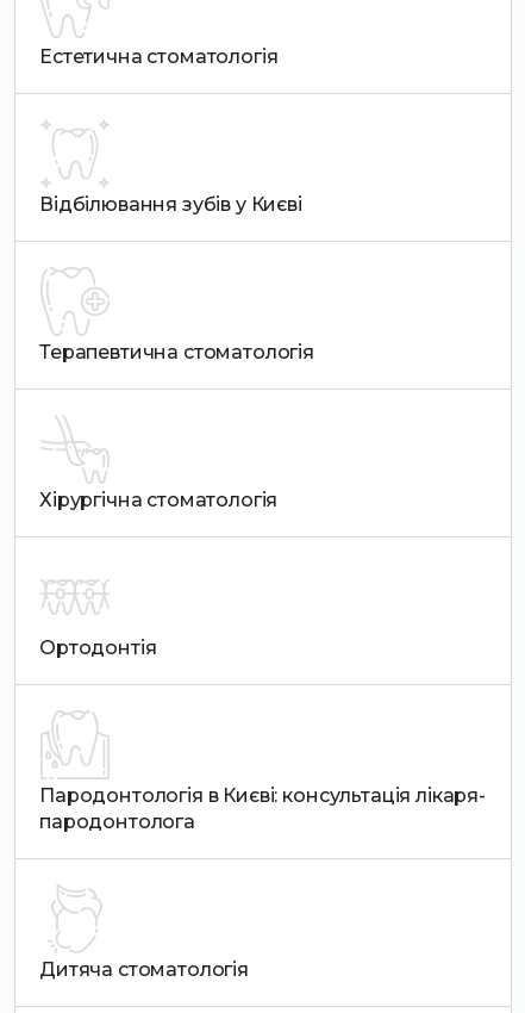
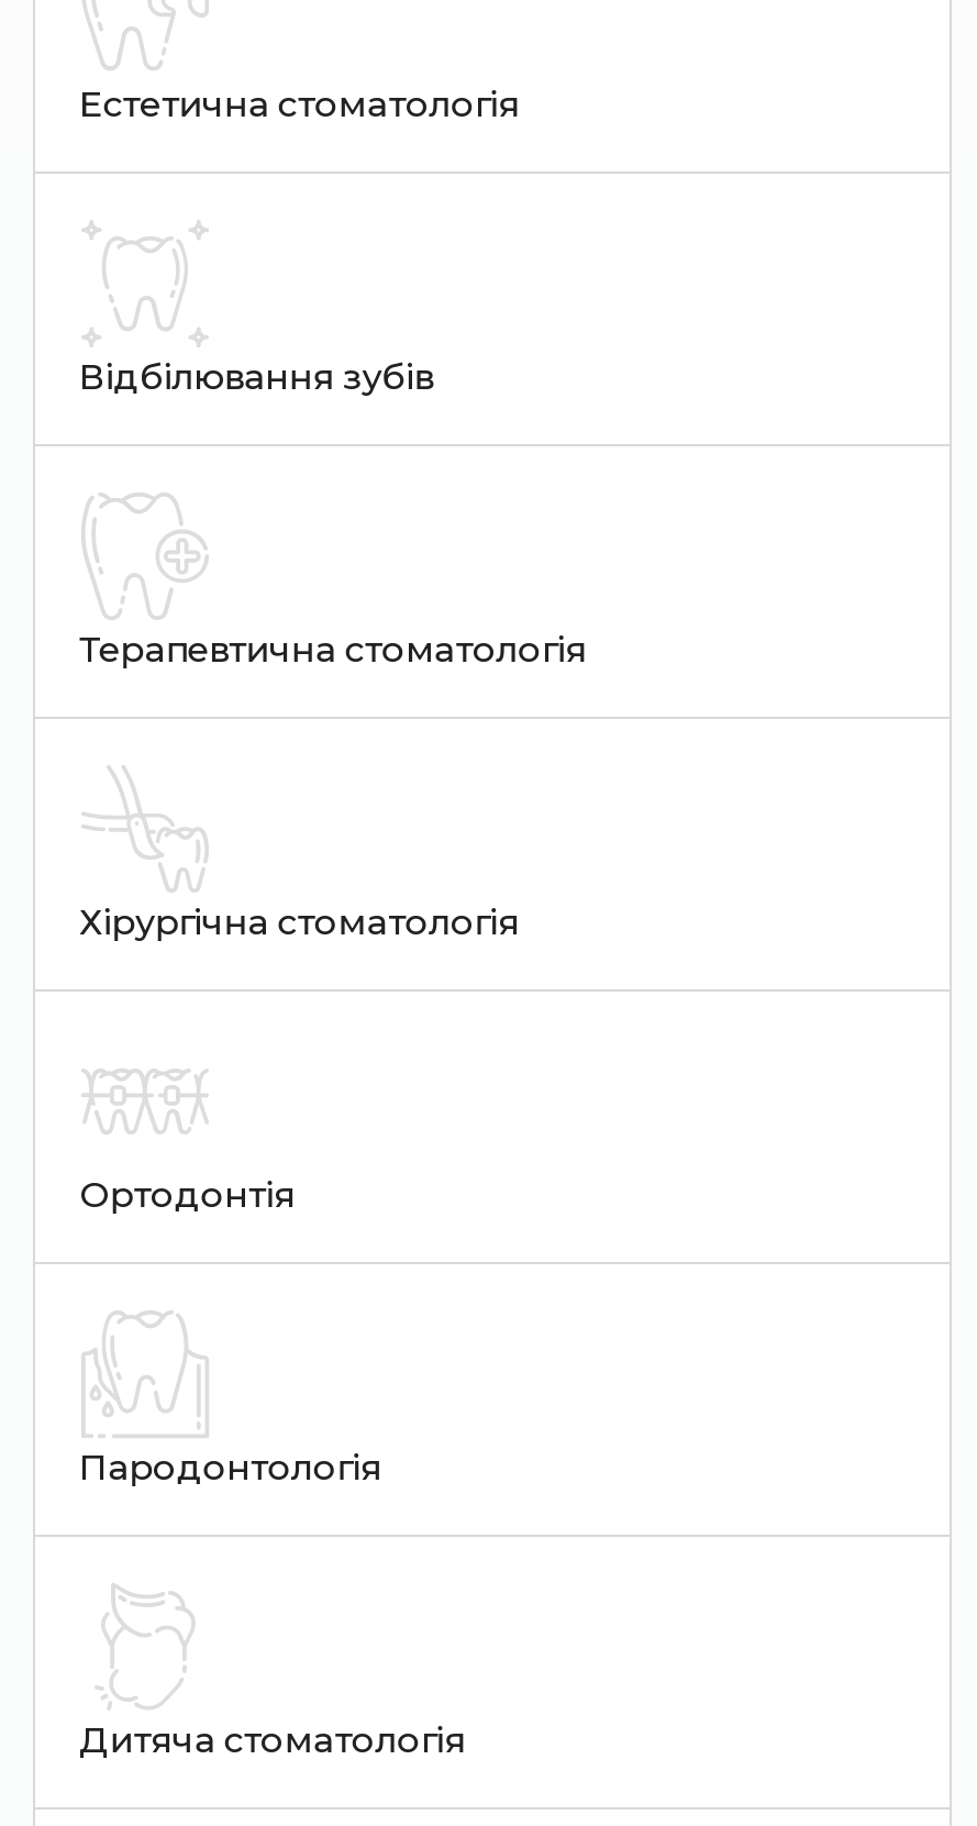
[39,193,302,216] Відбілювання зубів у Києві -> [79,356,433,398] Відбілювання зубів
[39,784,486,833] Пародонтологія в Києві: консультація лікаря- | пародонтолога -> [79,1447,382,1489] Пародонтологія

